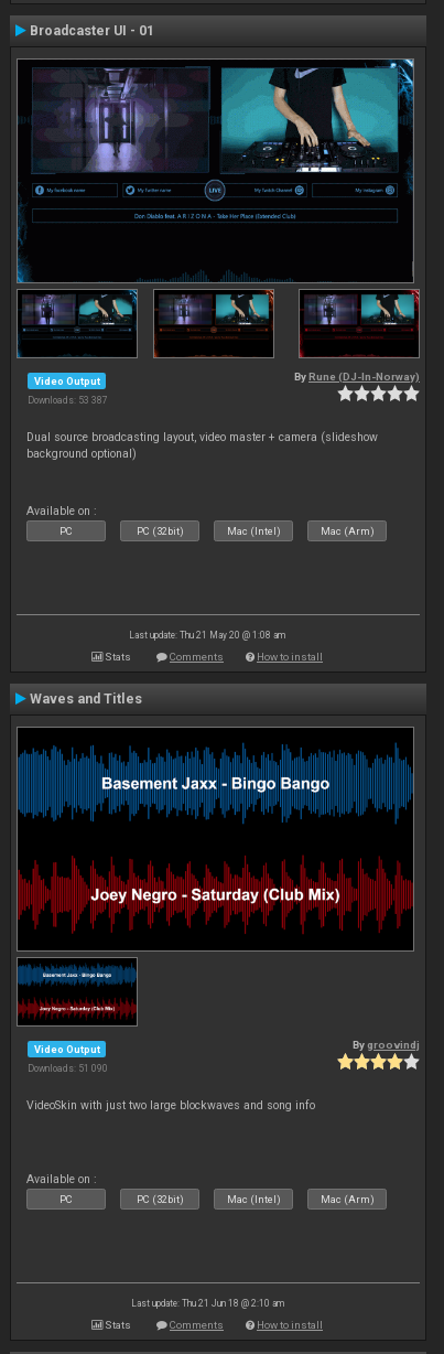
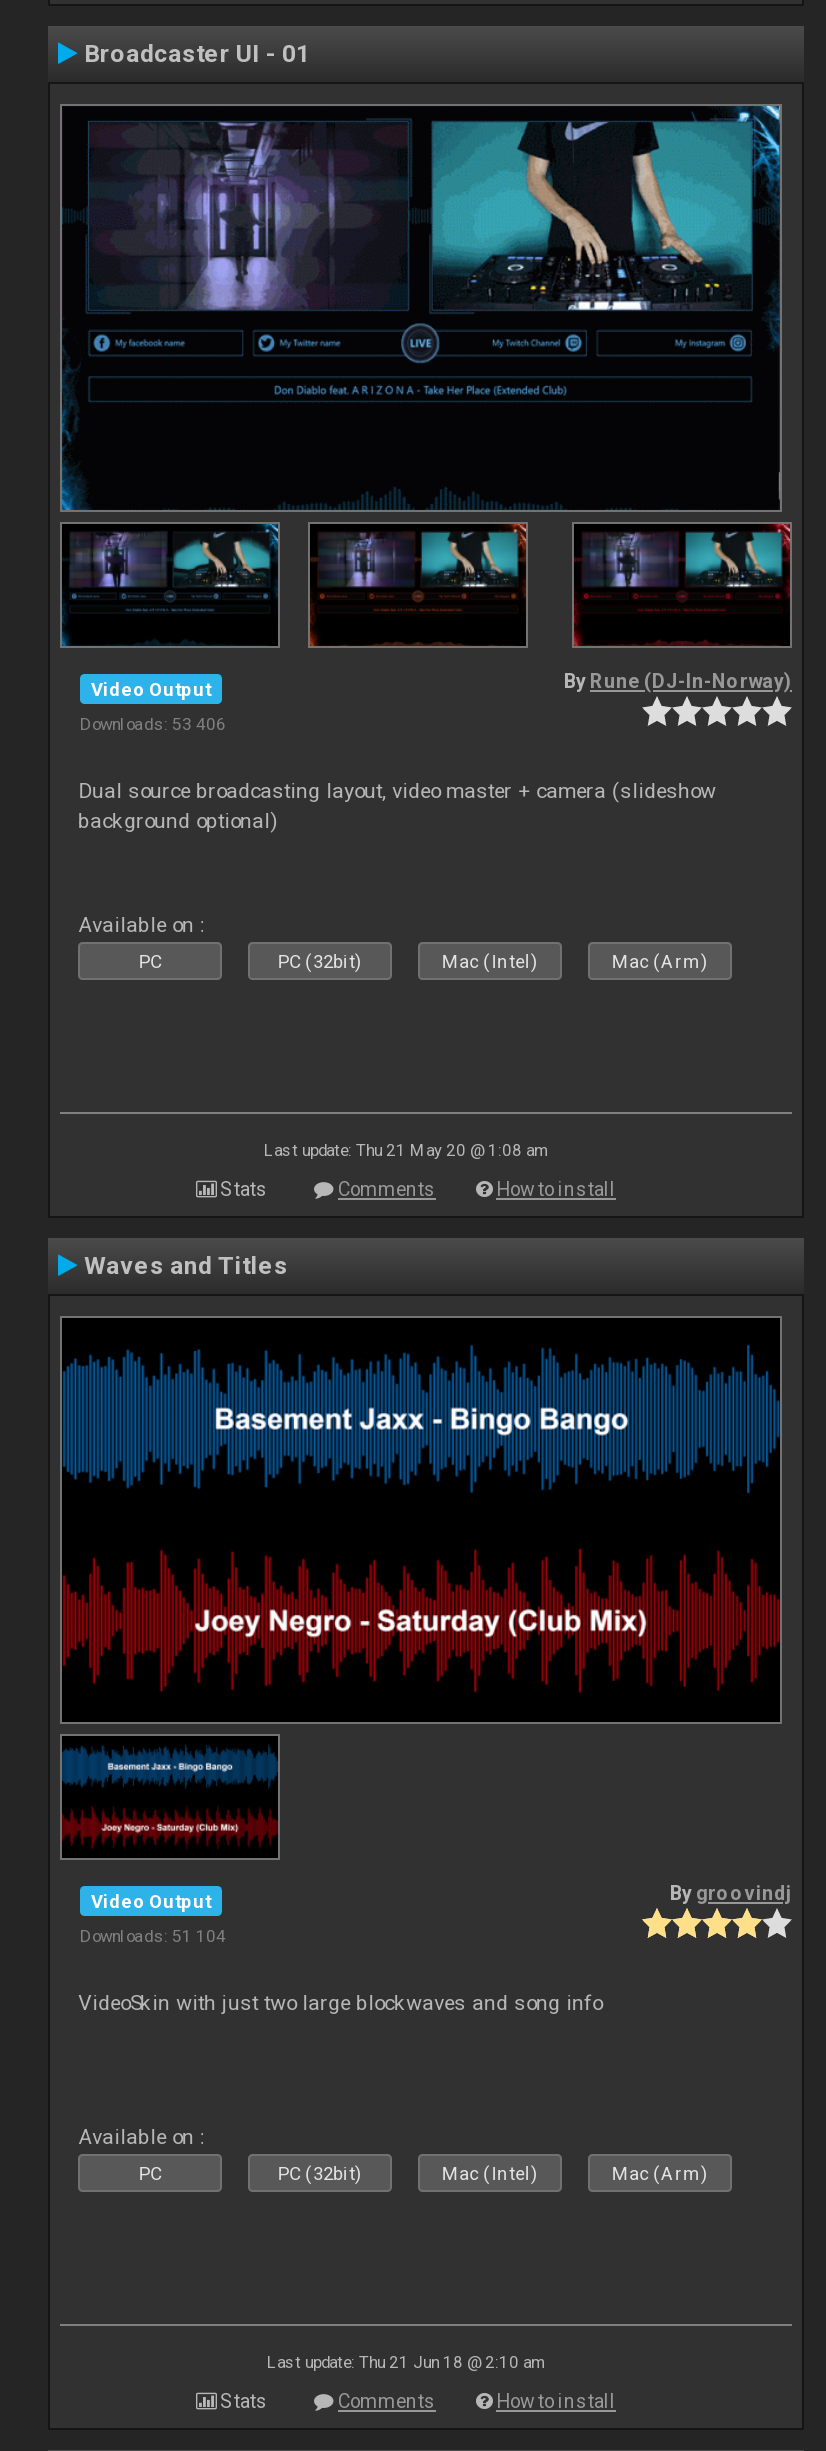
[28,395,108,406] Downloads: 53 387 -> [80,715,226,735] Downloads: 53 406
[28,1063,108,1074] Downloads: 51 090 -> [80,1927,226,1947] Downloads: 51 104

